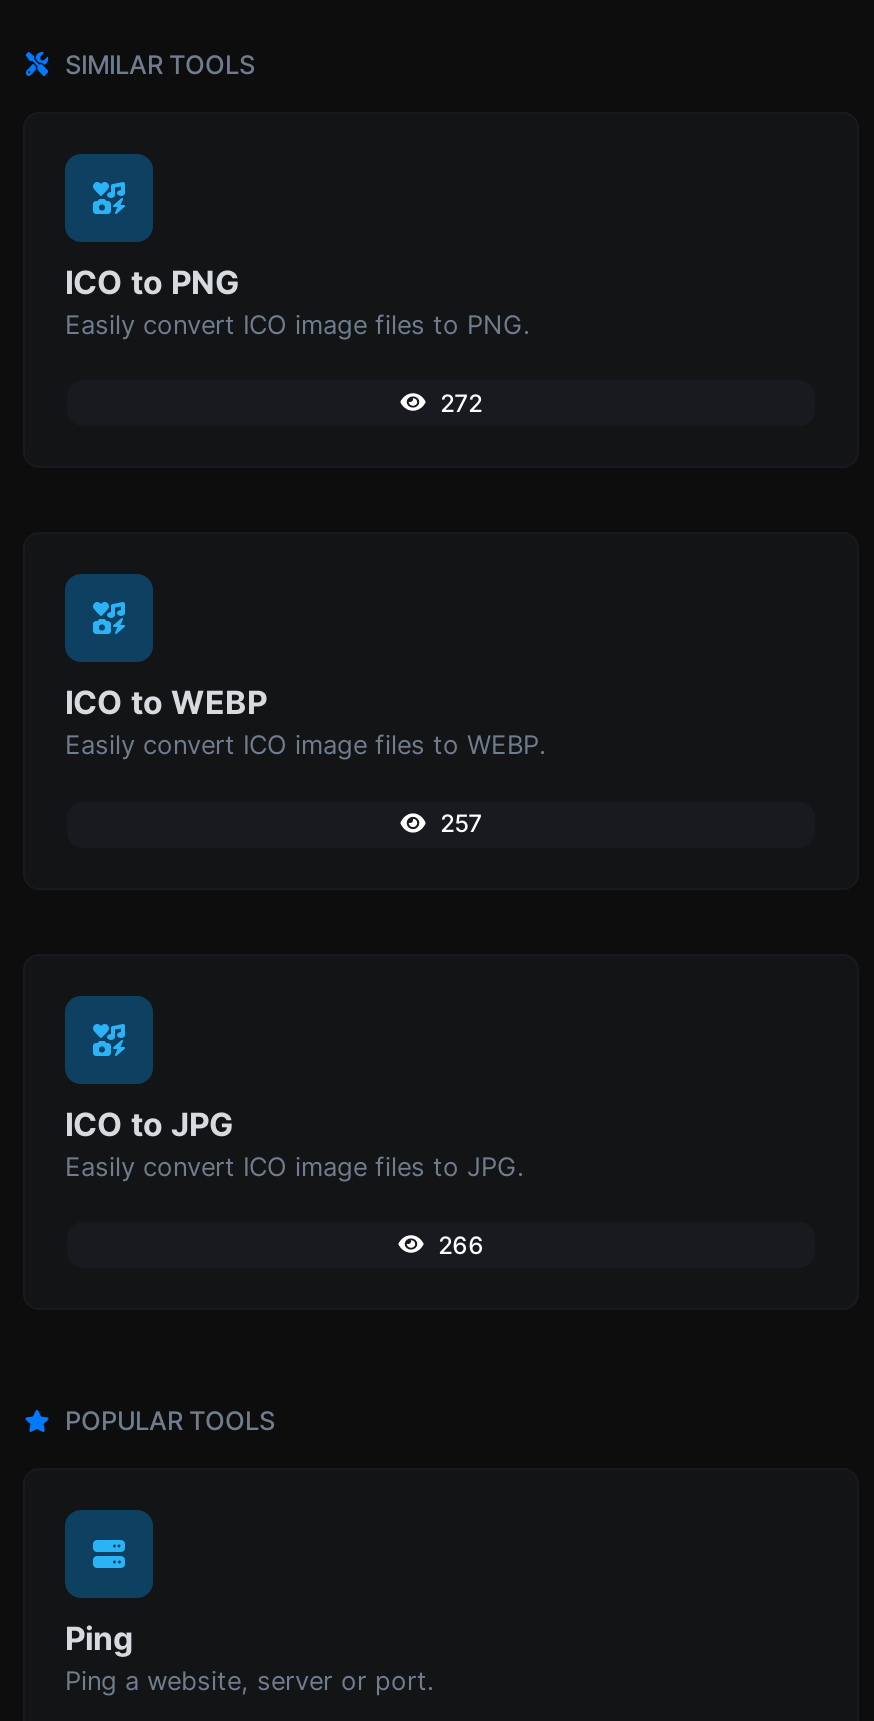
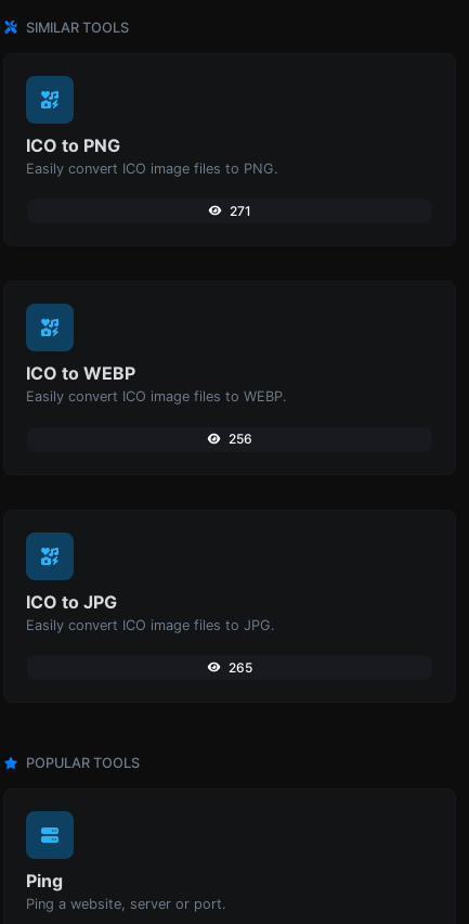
[434,387,482,417] 272 -> [226,202,251,219] 271
[434,808,482,838] 257 -> [225,431,252,447] 256
[432,1229,484,1259] 266 -> [225,659,252,675] 265

